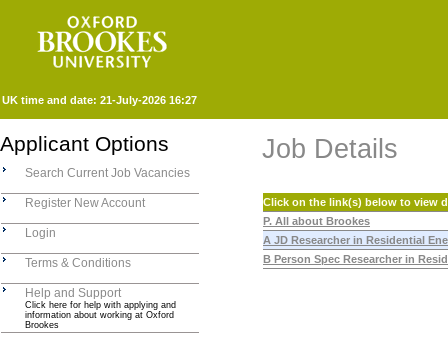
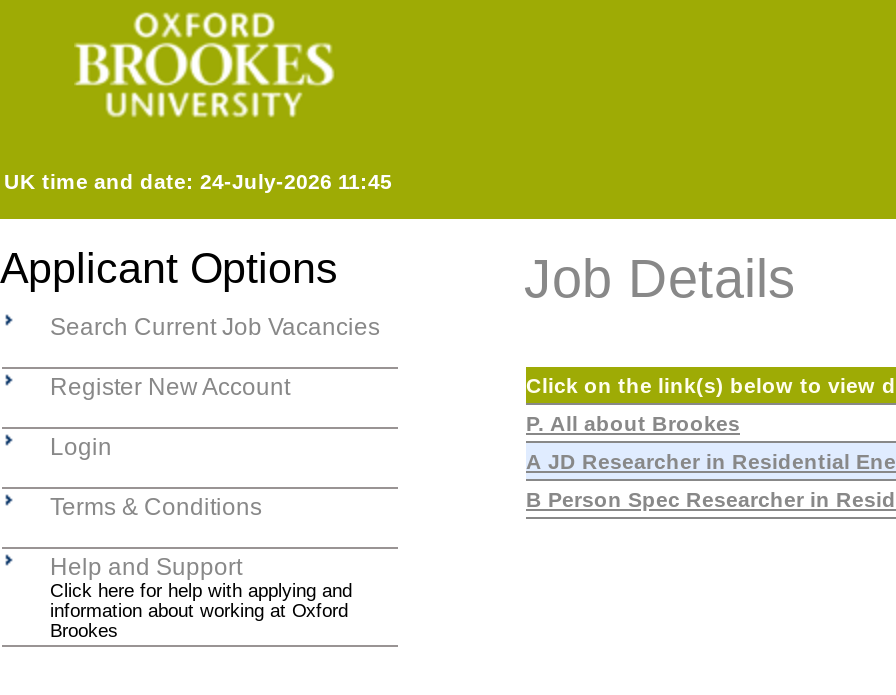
[2,94,197,106] UK time and date: 21-July-2026 16:27 -> [4,169,392,193] UK time and date: 24-July-2026 11:45

